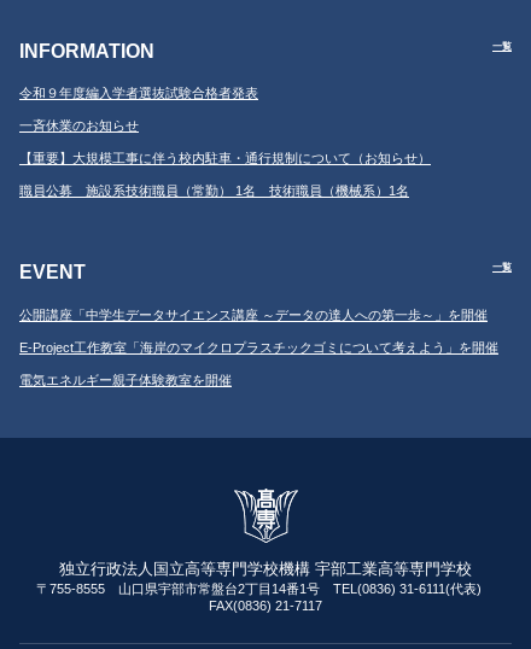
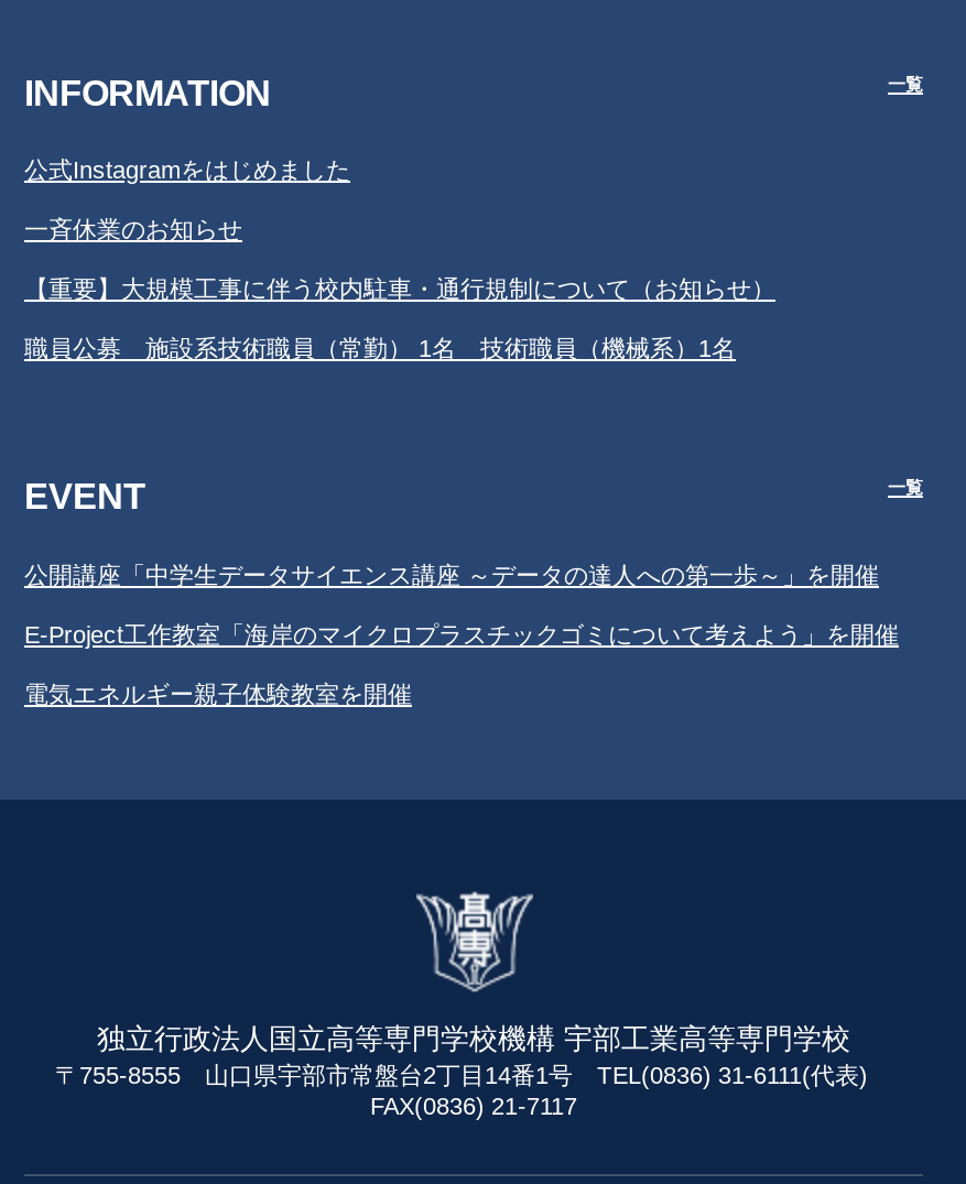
[19,86,258,100] 令和９年度編入学者選抜試験合格者発表 -> [24,157,350,183] 公式Instagramをはじめました

